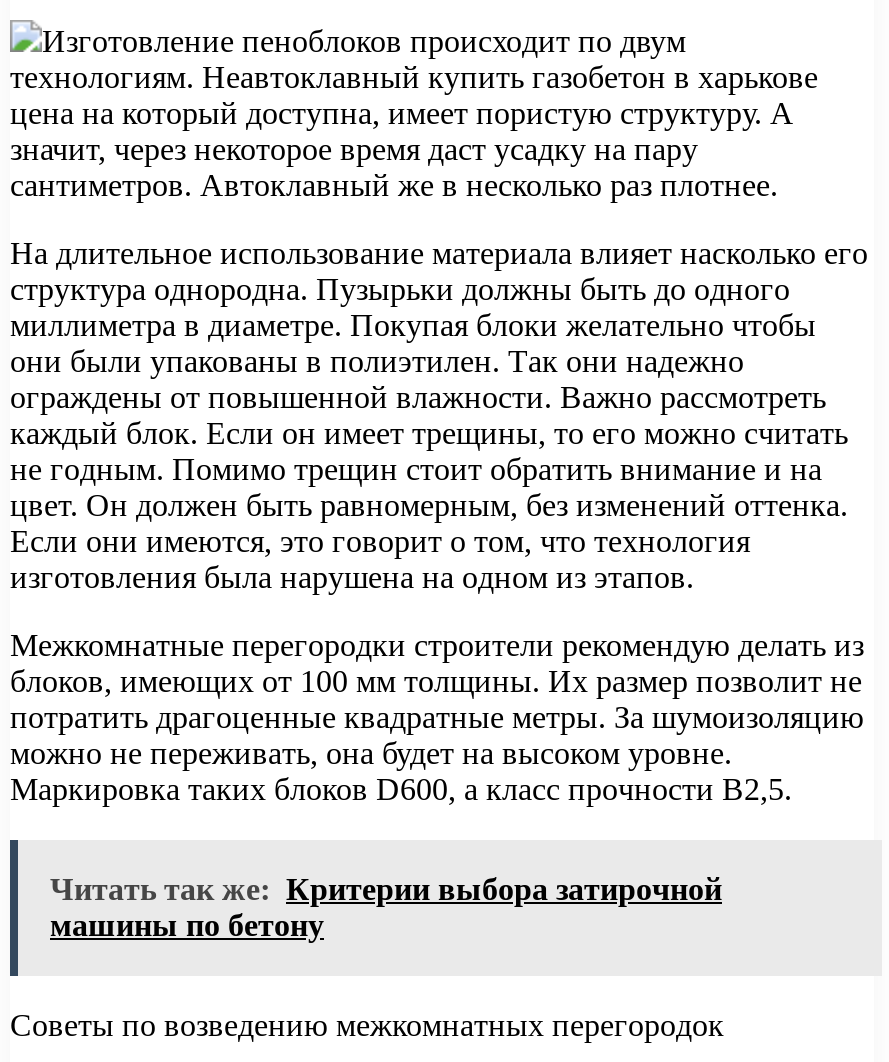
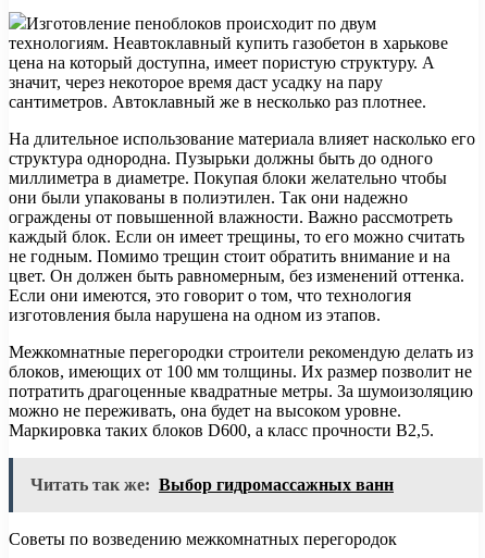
[50,872,722,942] Читать так же: Критерии выбора затирочной | машины по бетону -> [30,475,394,494] Читать так же: Выбор гидромассажных ванн

